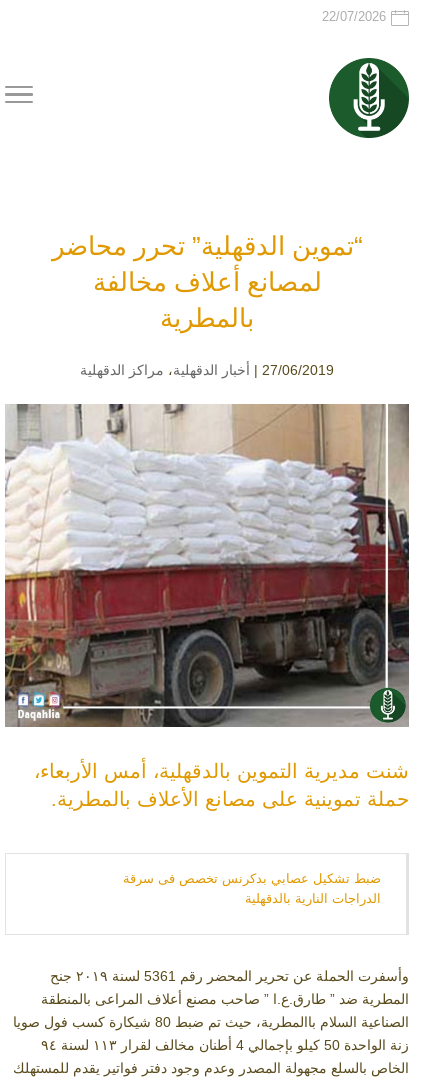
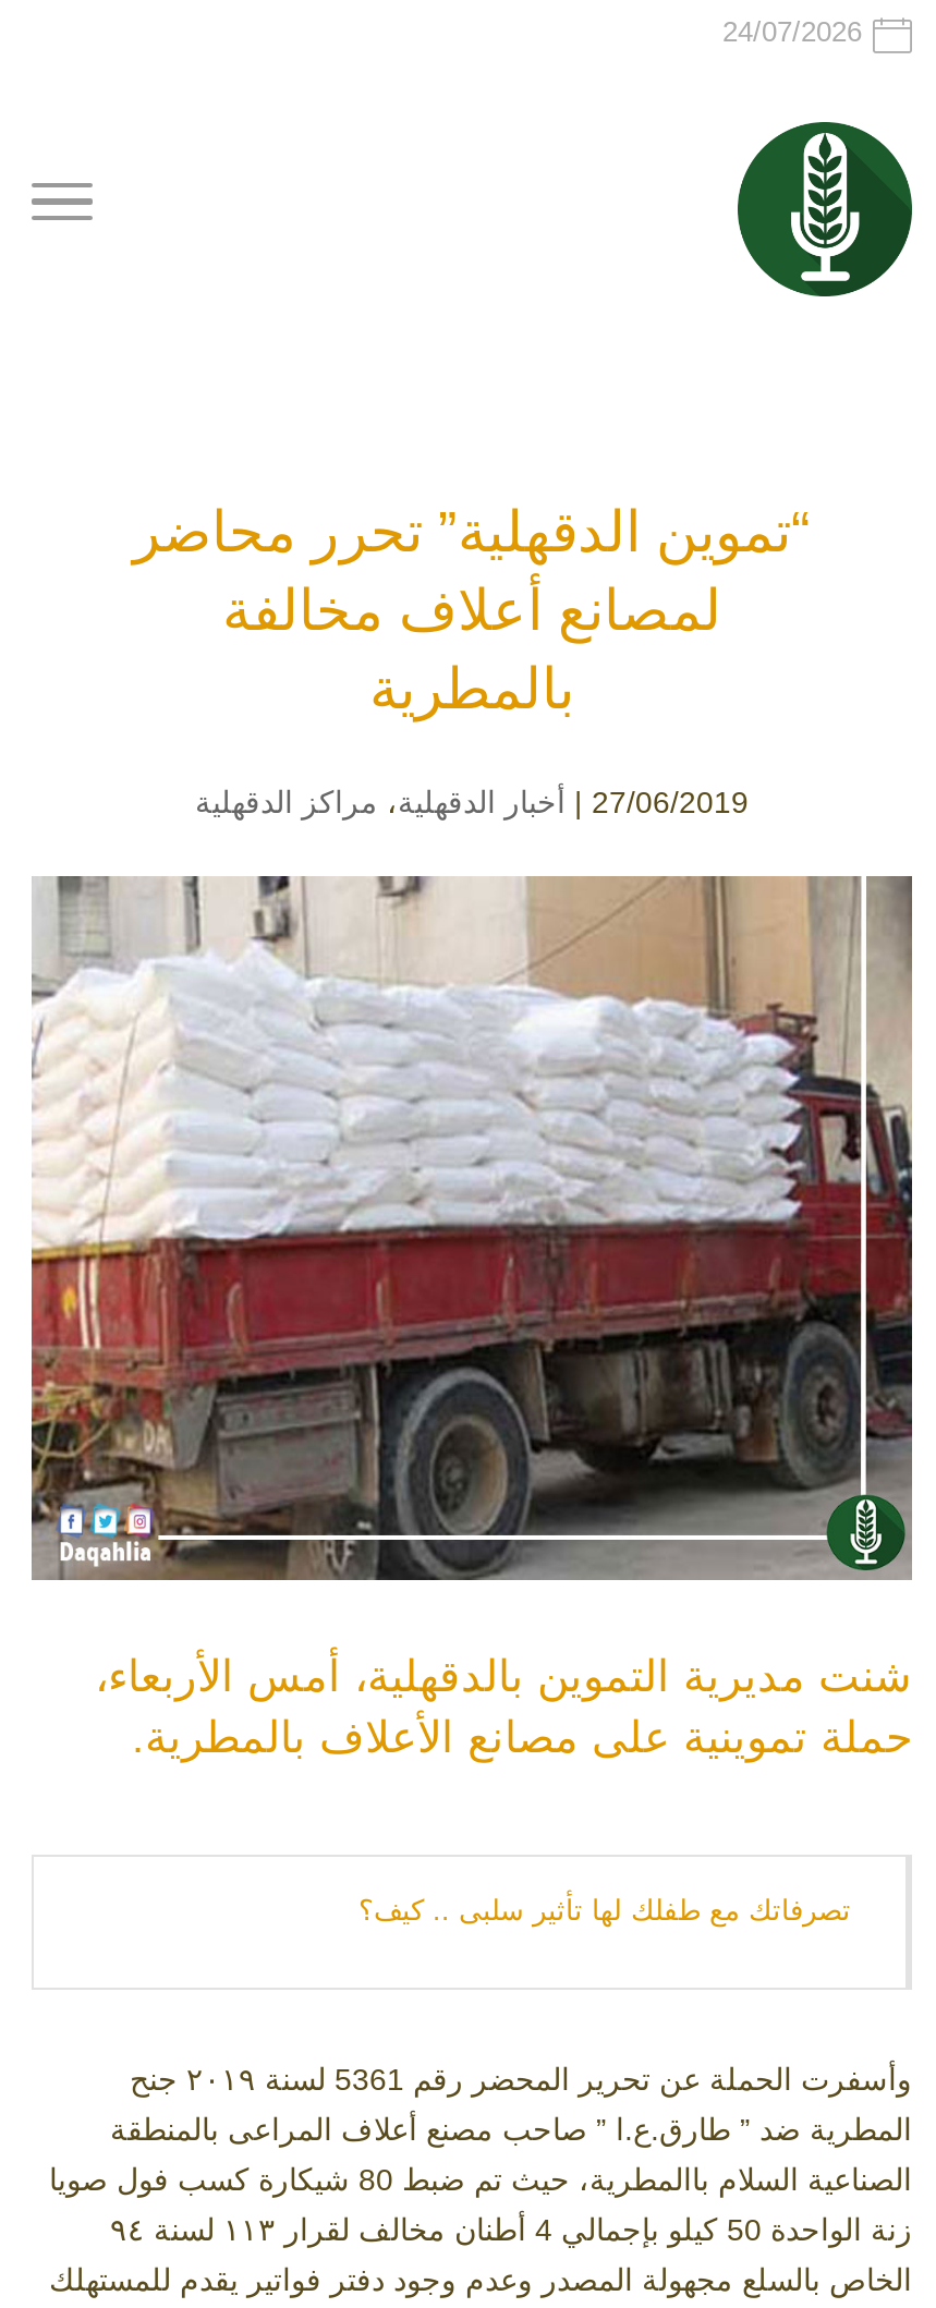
[322,9,386,24] 22/07/2026 -> [722,15,862,48] 24/07/2026
[123,871,381,906] ضبط تشكيل عصابي بدكرنس تخصص فى سرقة | الدراجات النارية بالدقهلية -> [358,1894,851,1927] تصرفاتك مع طفلك لها تأثير سلبى .. كيف؟

